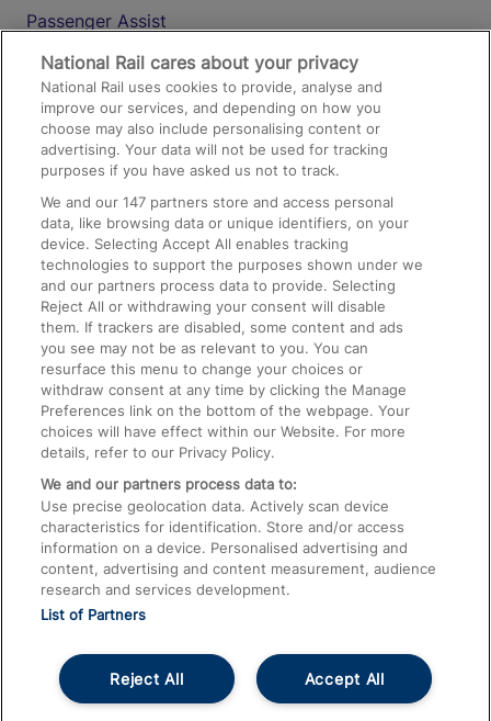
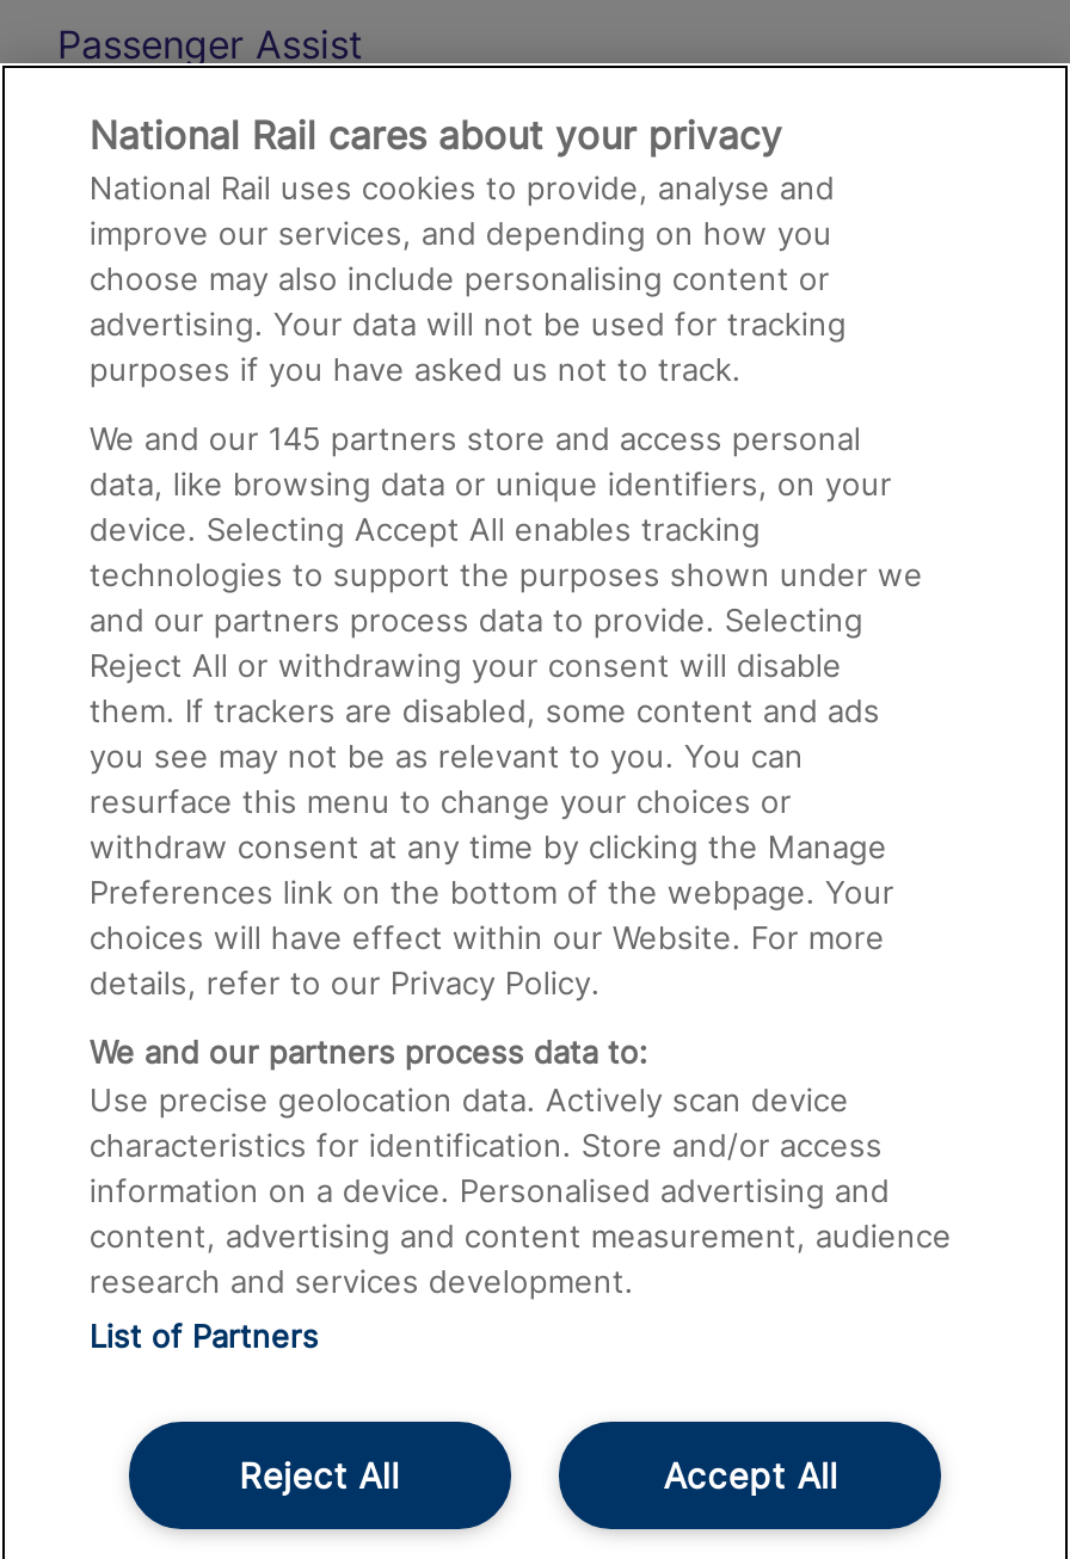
[41,193,394,211] We and our 147 partners store and access personal -> [89,419,861,457] We and our 145 partners store and access personal

